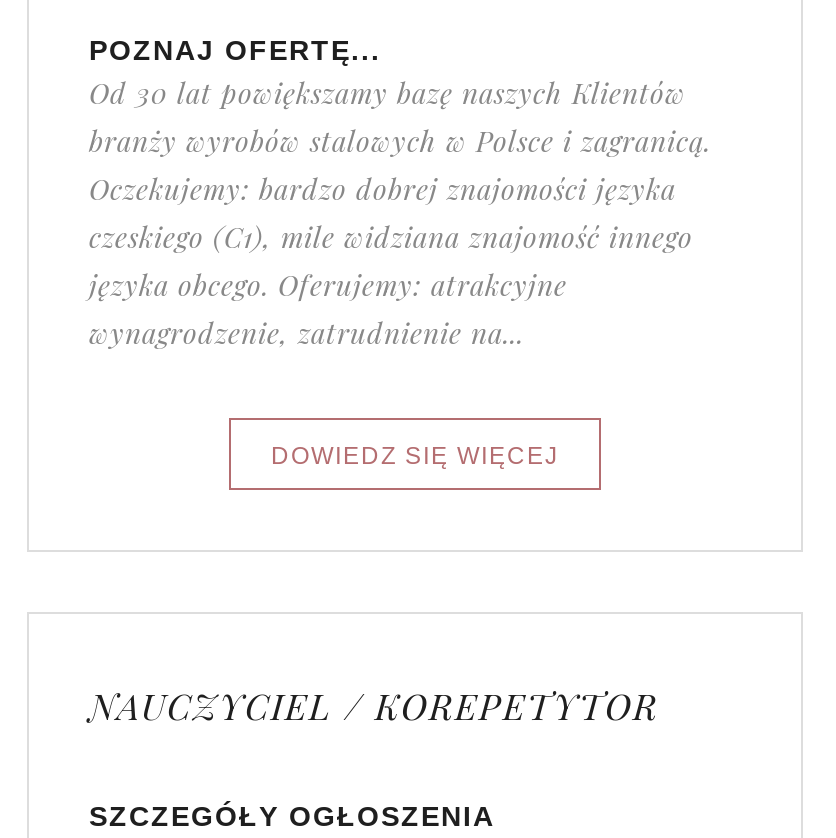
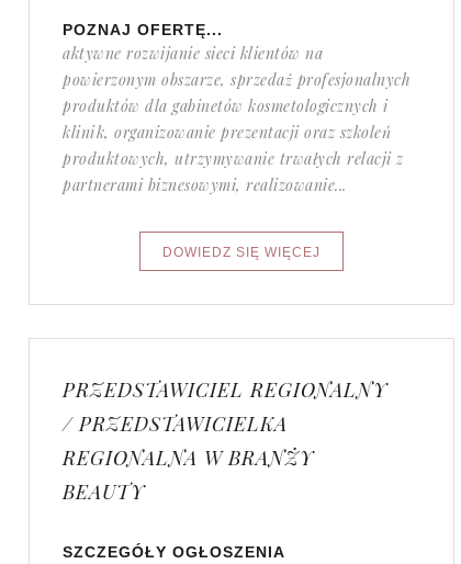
[89,74,711,352] Od 30 lat powiększamy bazę naszych Klientów | branży wyrobów stalowych w Polsce i zagranicą. | Oczekujemy: bardzo dobrej znajomości języka | czeskiego (C1), mile widziana znajomość innego | języka obcego. Oferujemy: atrakcyjne | wynagrodzenie, zatrudnienie na... -> [63,43,411,195] aktywne rozwijanie sieci klientów na | powierzonym obszarze, sprzedaż profesjonalnych | produktów dla gabinetów kosmetologicznych i | klinik, organizowanie prezentacji oraz szkoleń | produktowych, utrzymywanie trwałych relacji z | partnerami biznesowymi, realizowanie...
[89,682,659,730] NAUCZYCIEL / KOREPETYTOR -> [63,376,387,505] PRZEDSTAWICIEL REGIONALNY | / PRZEDSTAWICIELKA | REGIONALNA W BRANŻY | BEAUTY

